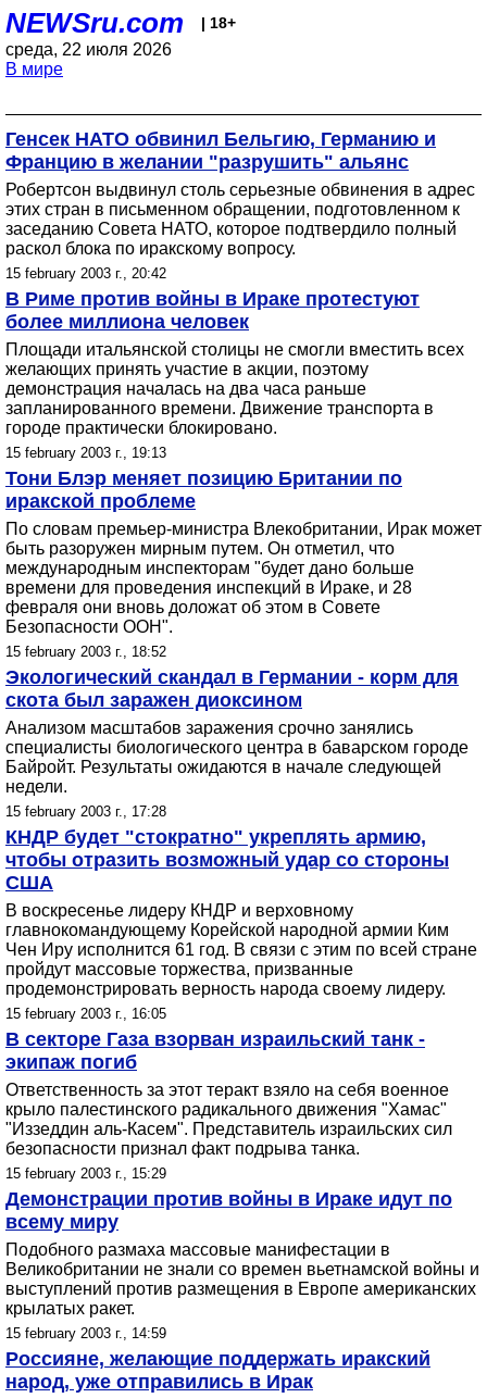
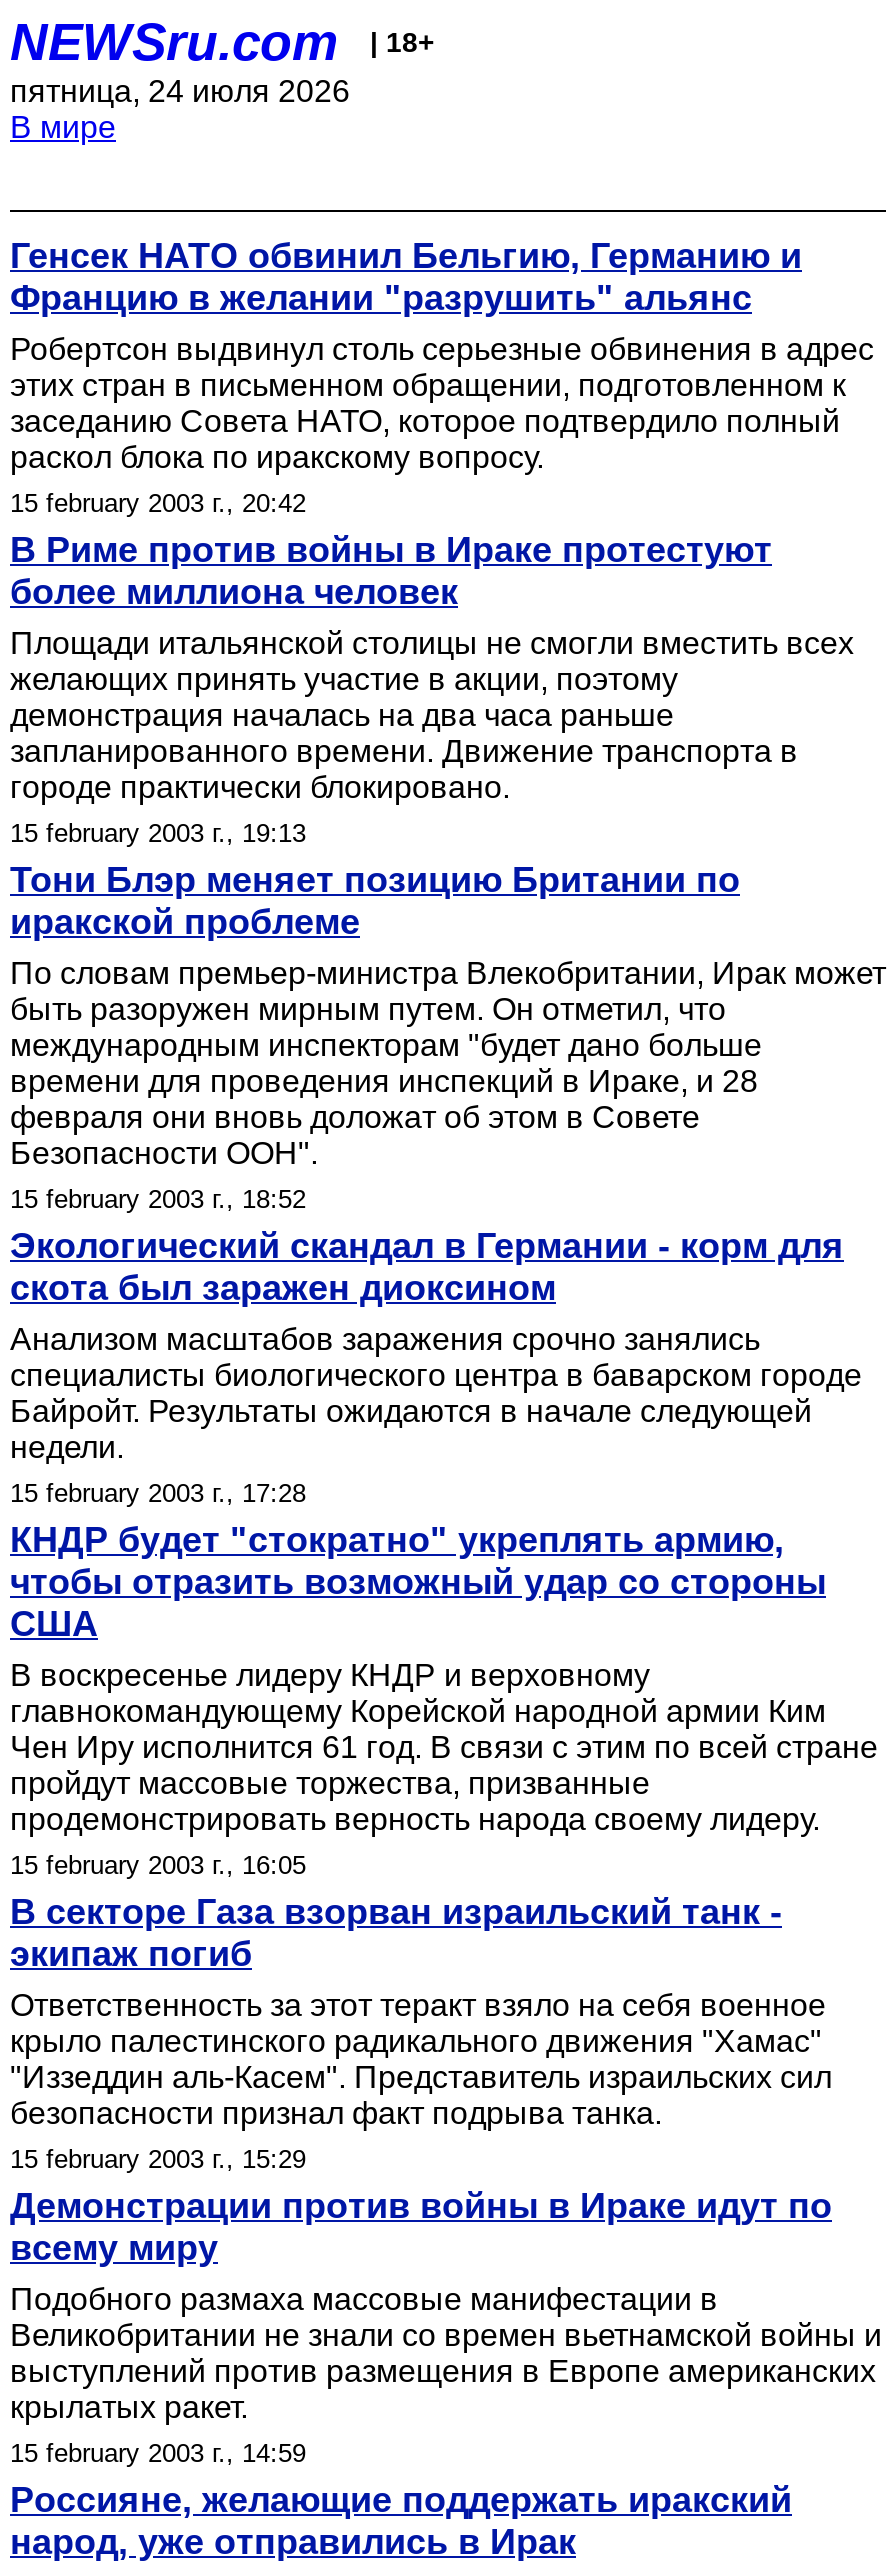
[5,40,172,59] среда, 22 июля 2026 -> [10,74,350,108] пятница, 24 июля 2026

